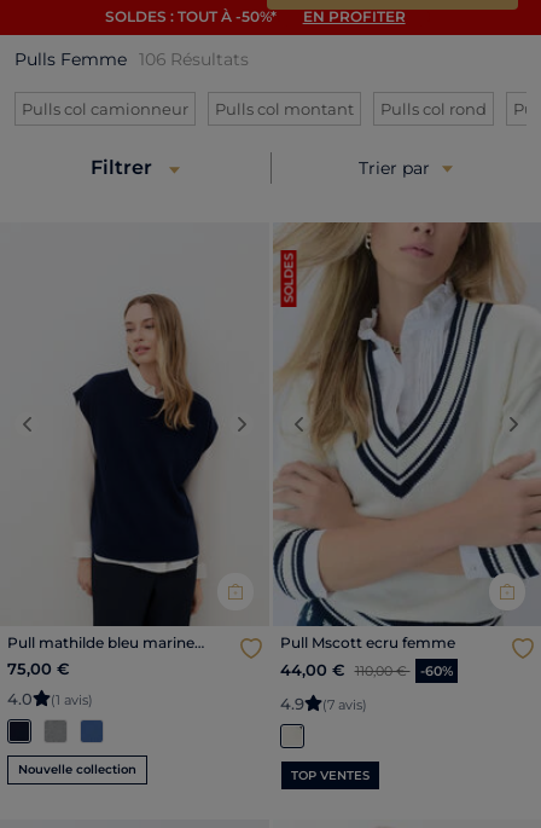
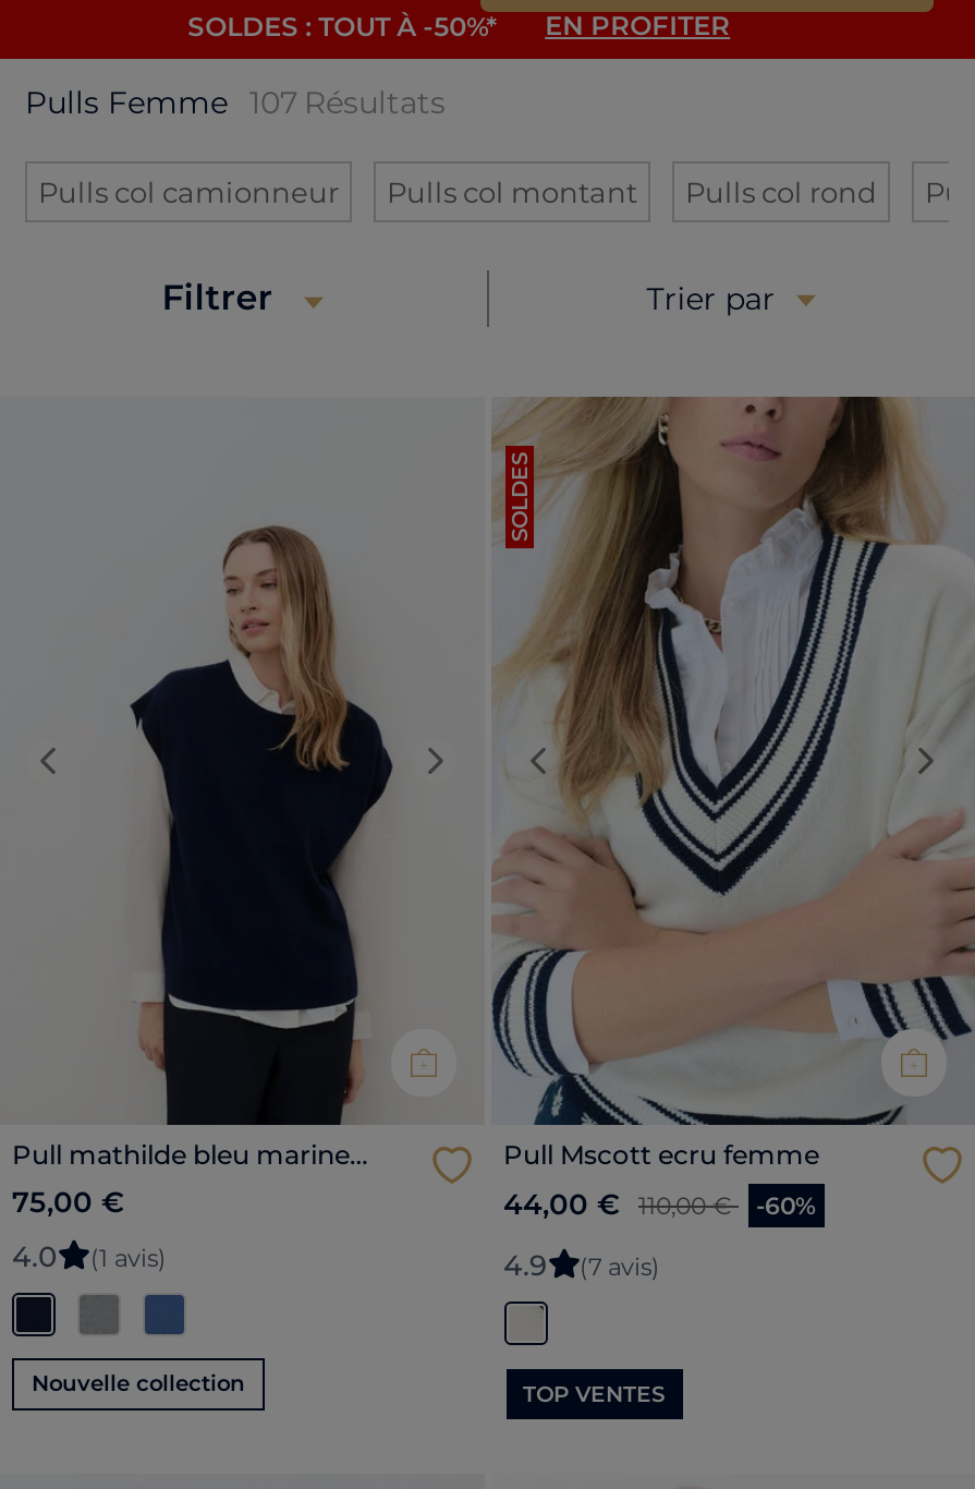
[14,49,249,71] Pulls Femme 106 Résultats -> [25,84,446,123] Pulls Femme 107 Résultats

